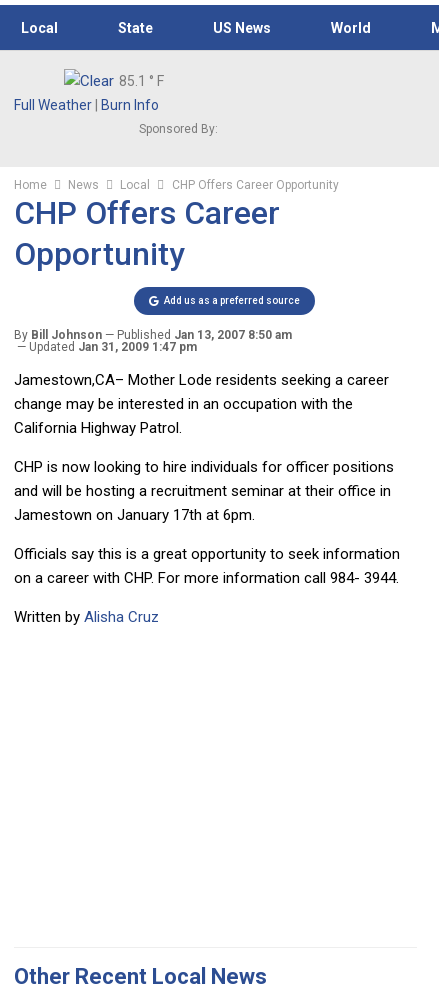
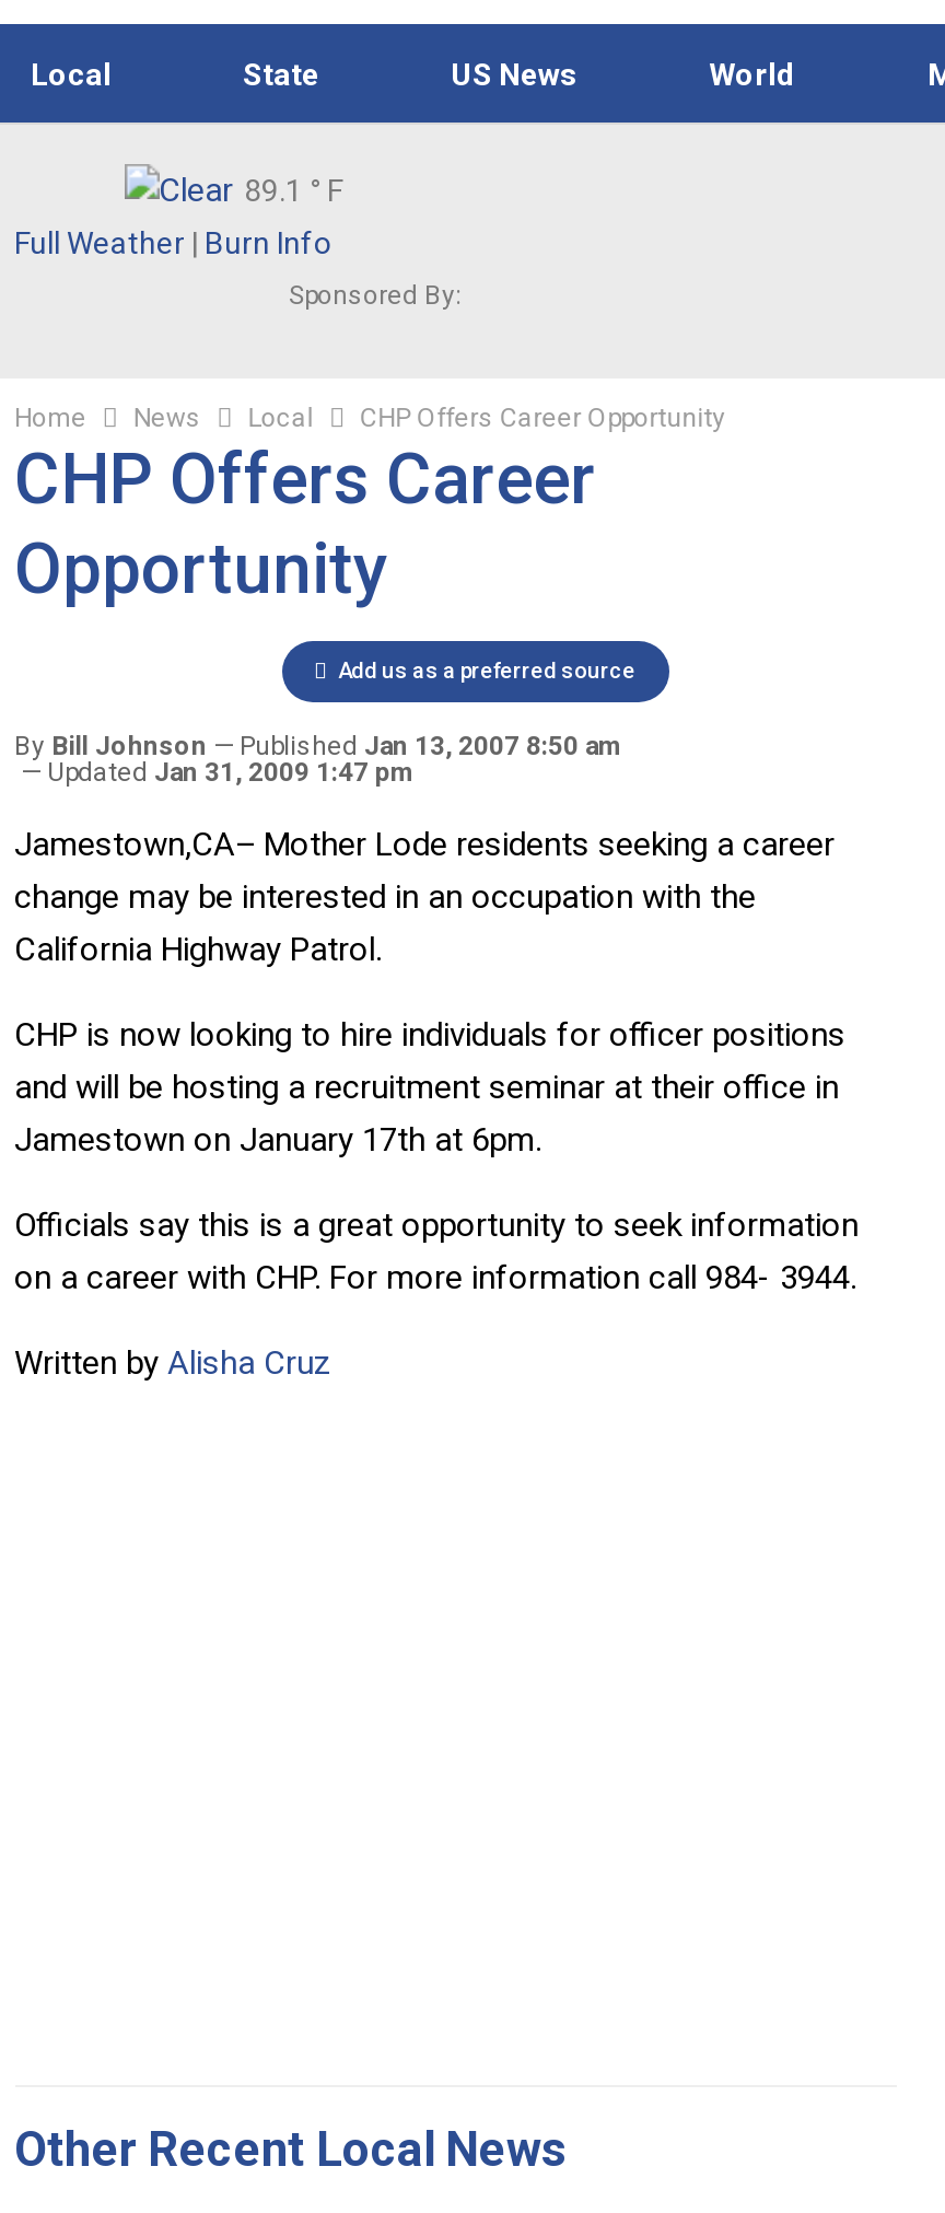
[118,73,163,89] 85.1 ° F -> [244,173,342,208] 89.1 ° F

